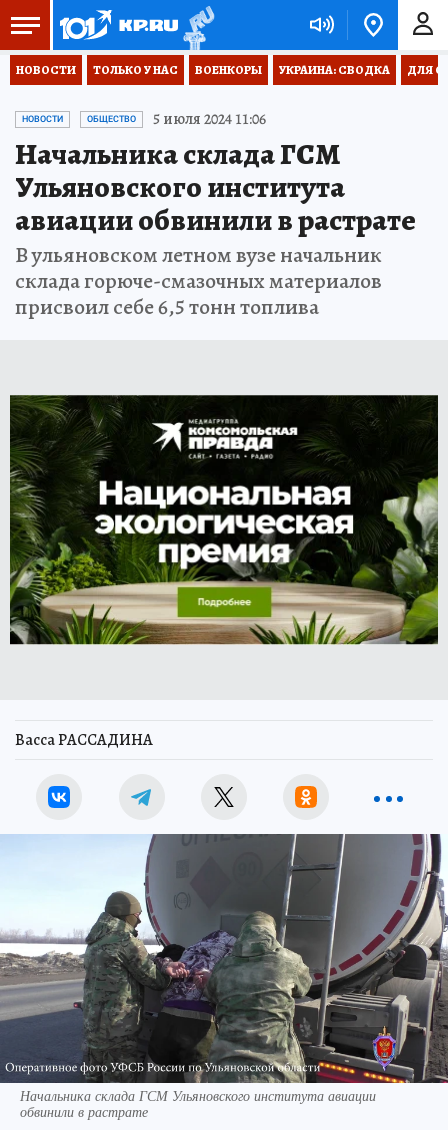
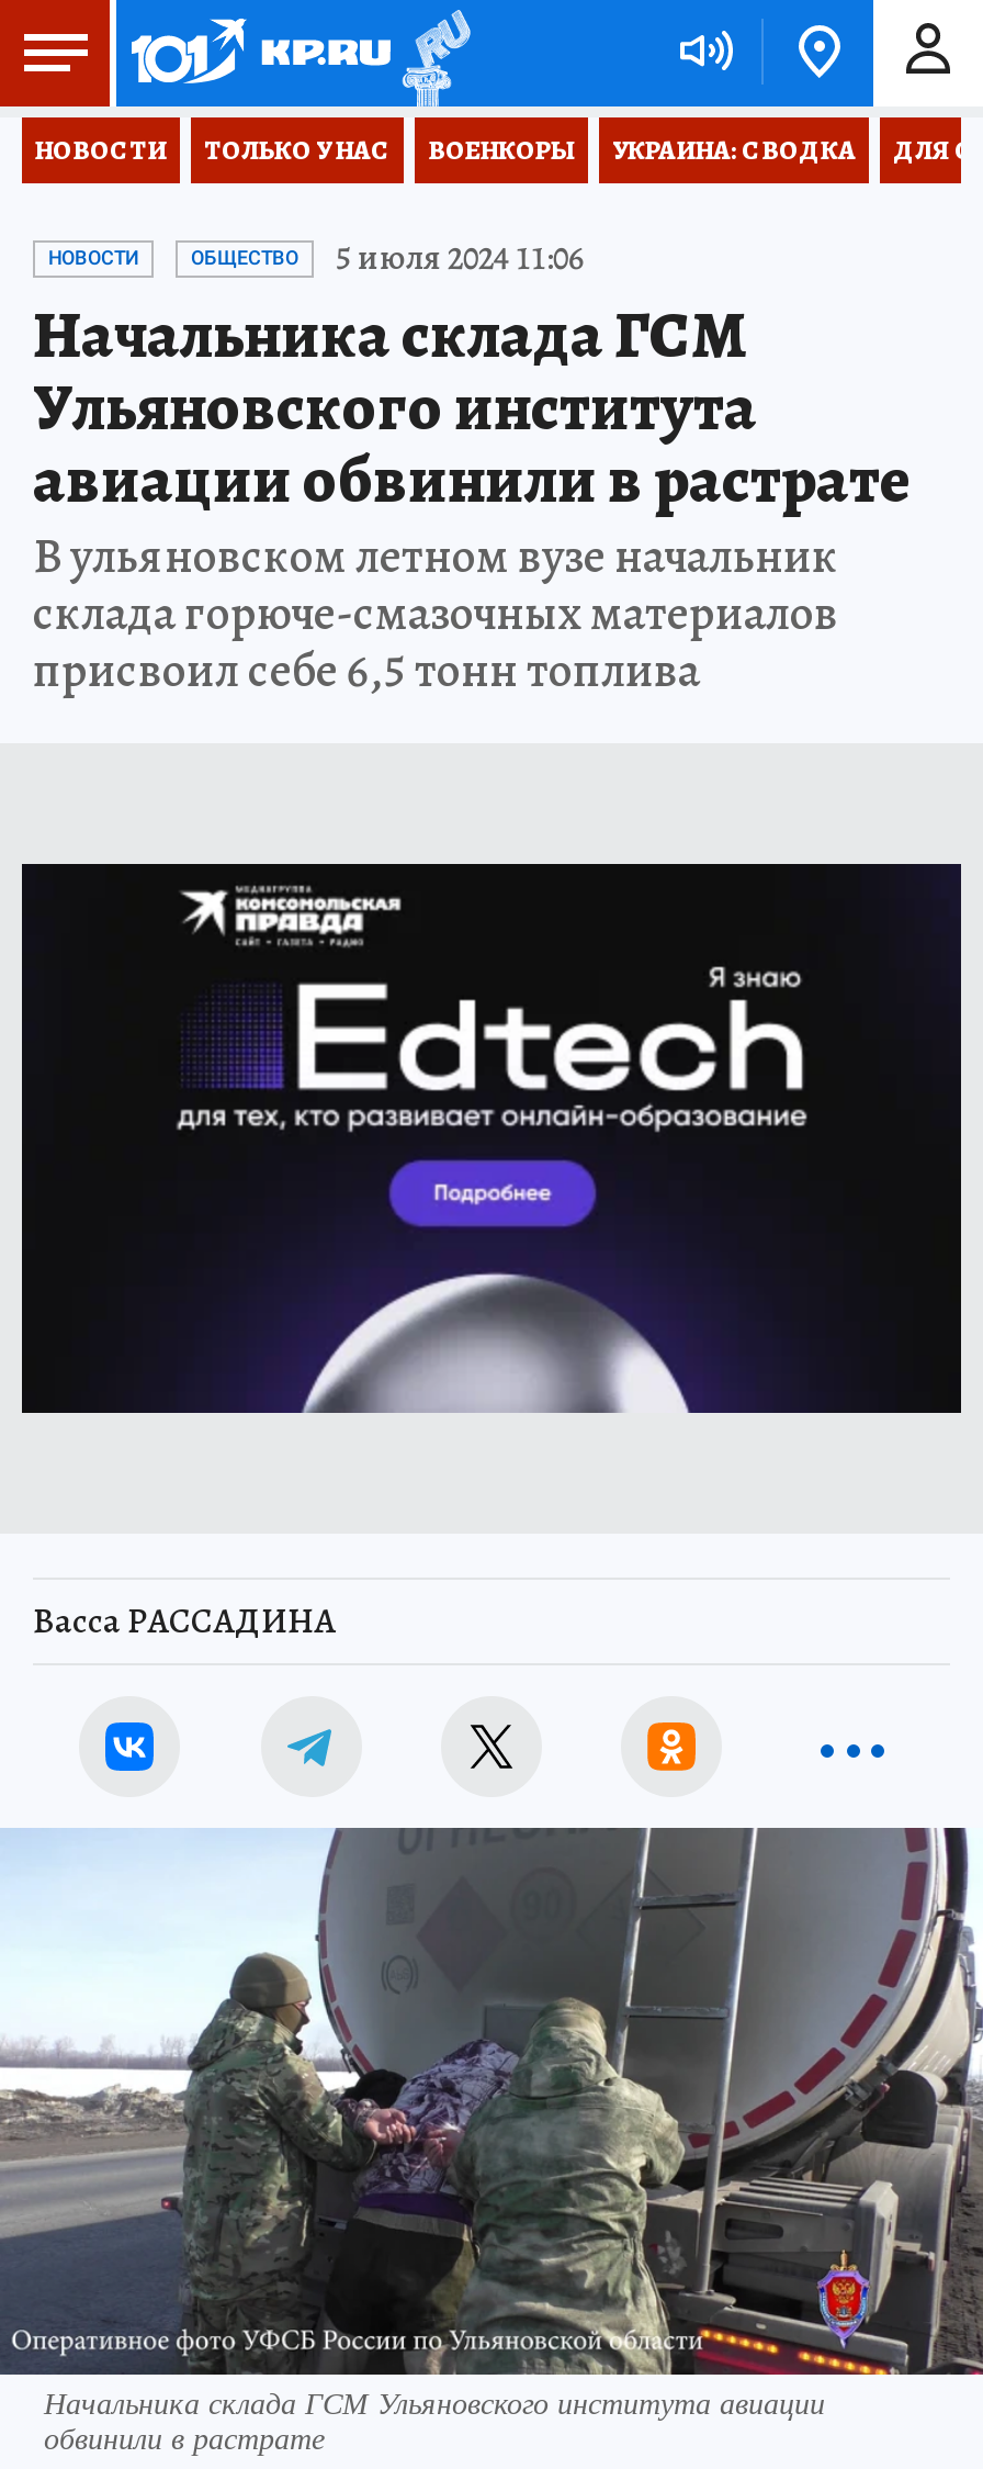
[9,395,439,645] [image] -> [20,864,963,1415] [image]

